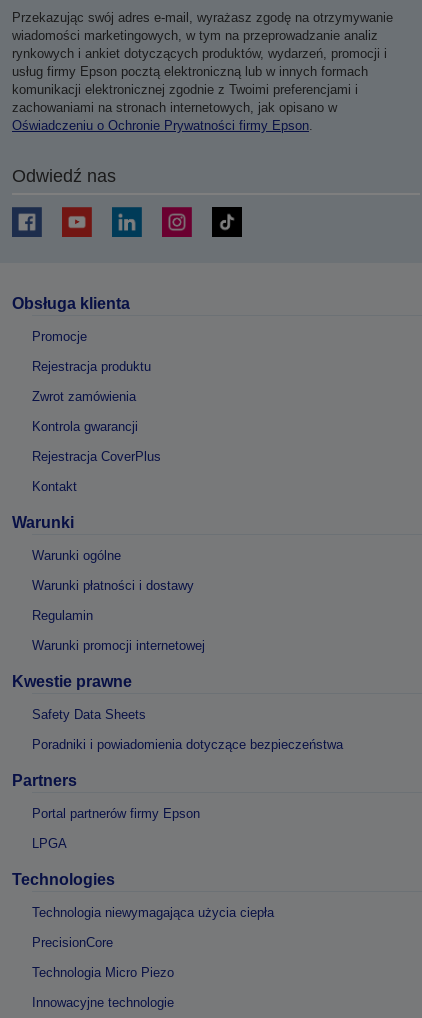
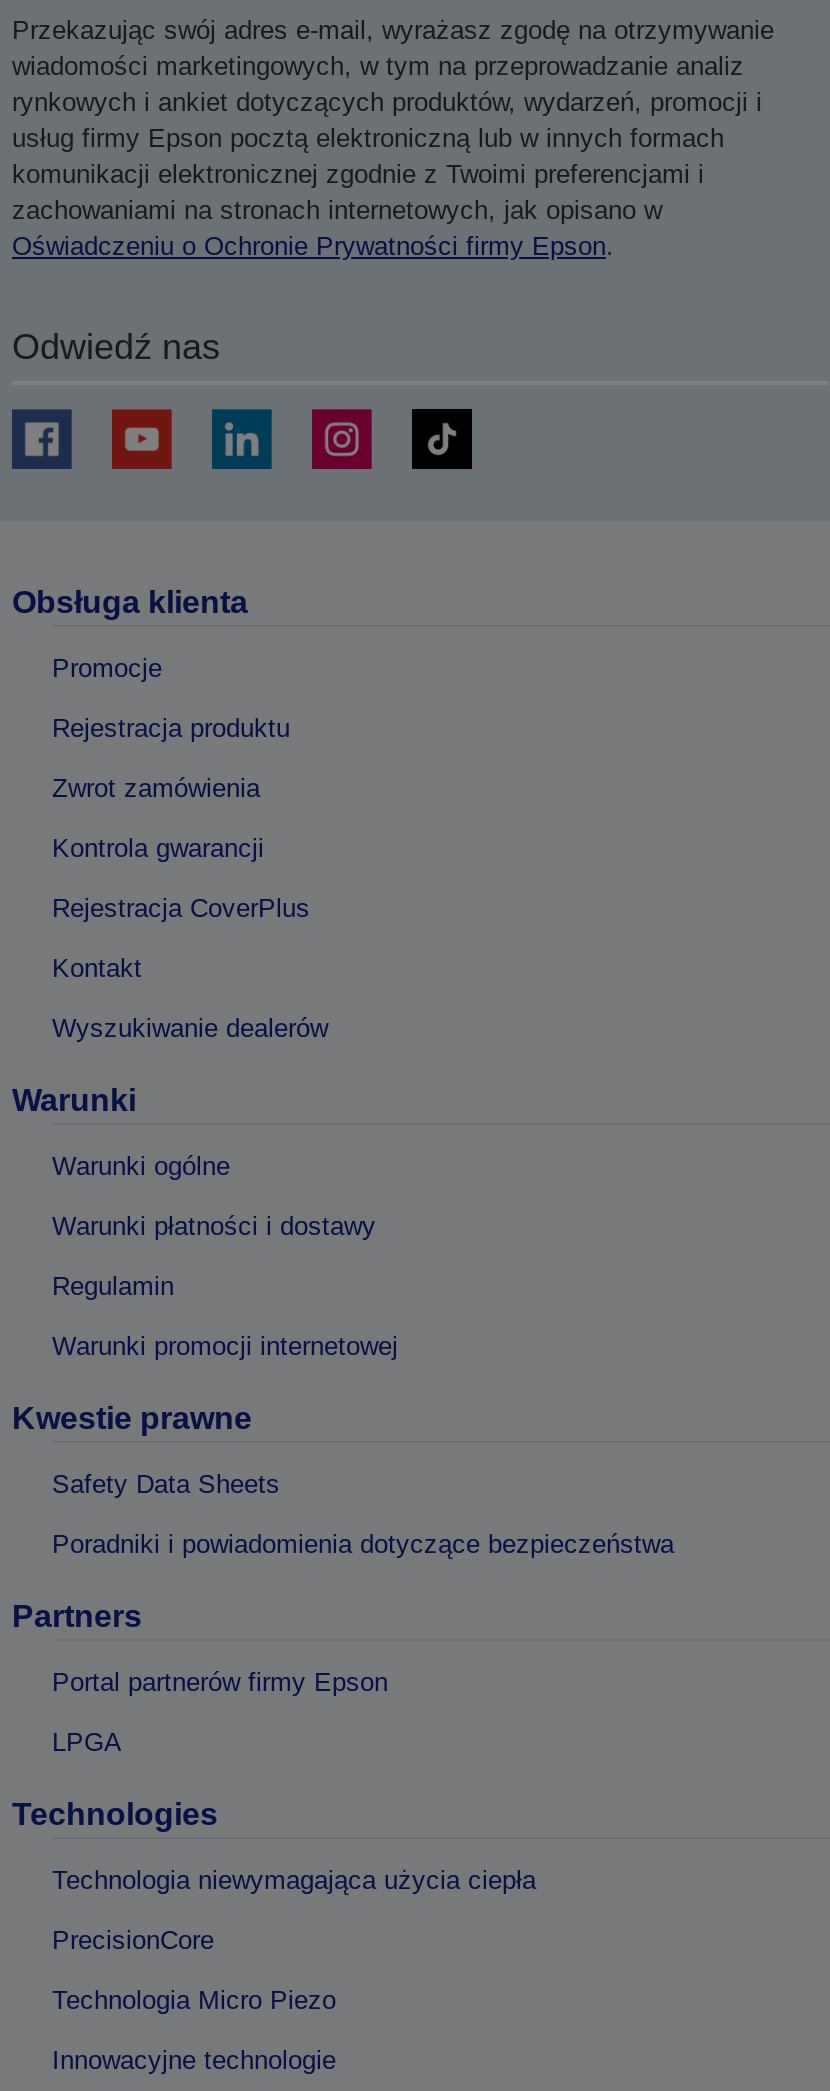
none -> [52,1013,328,1043] Wyszukiwanie dealerów

